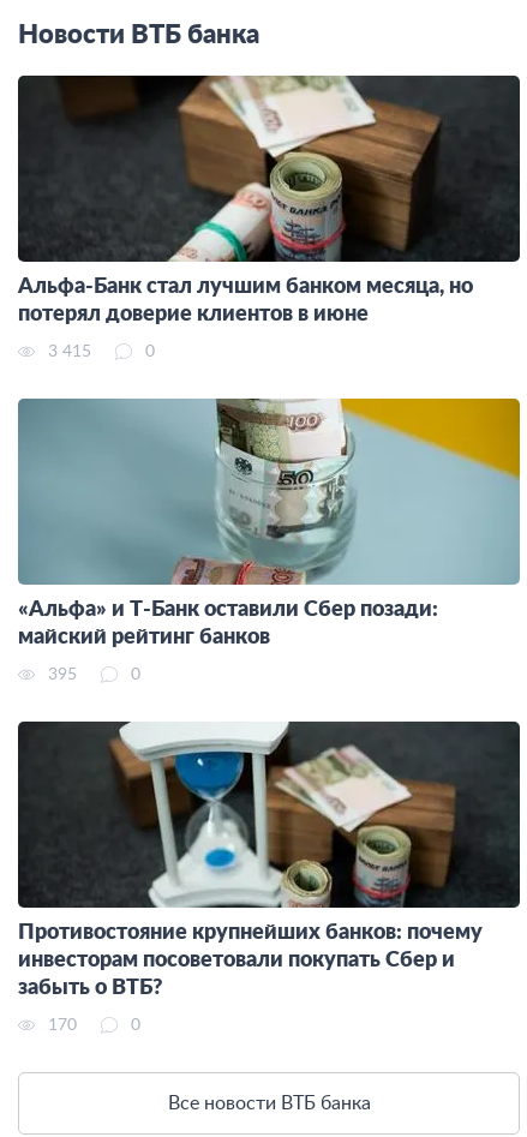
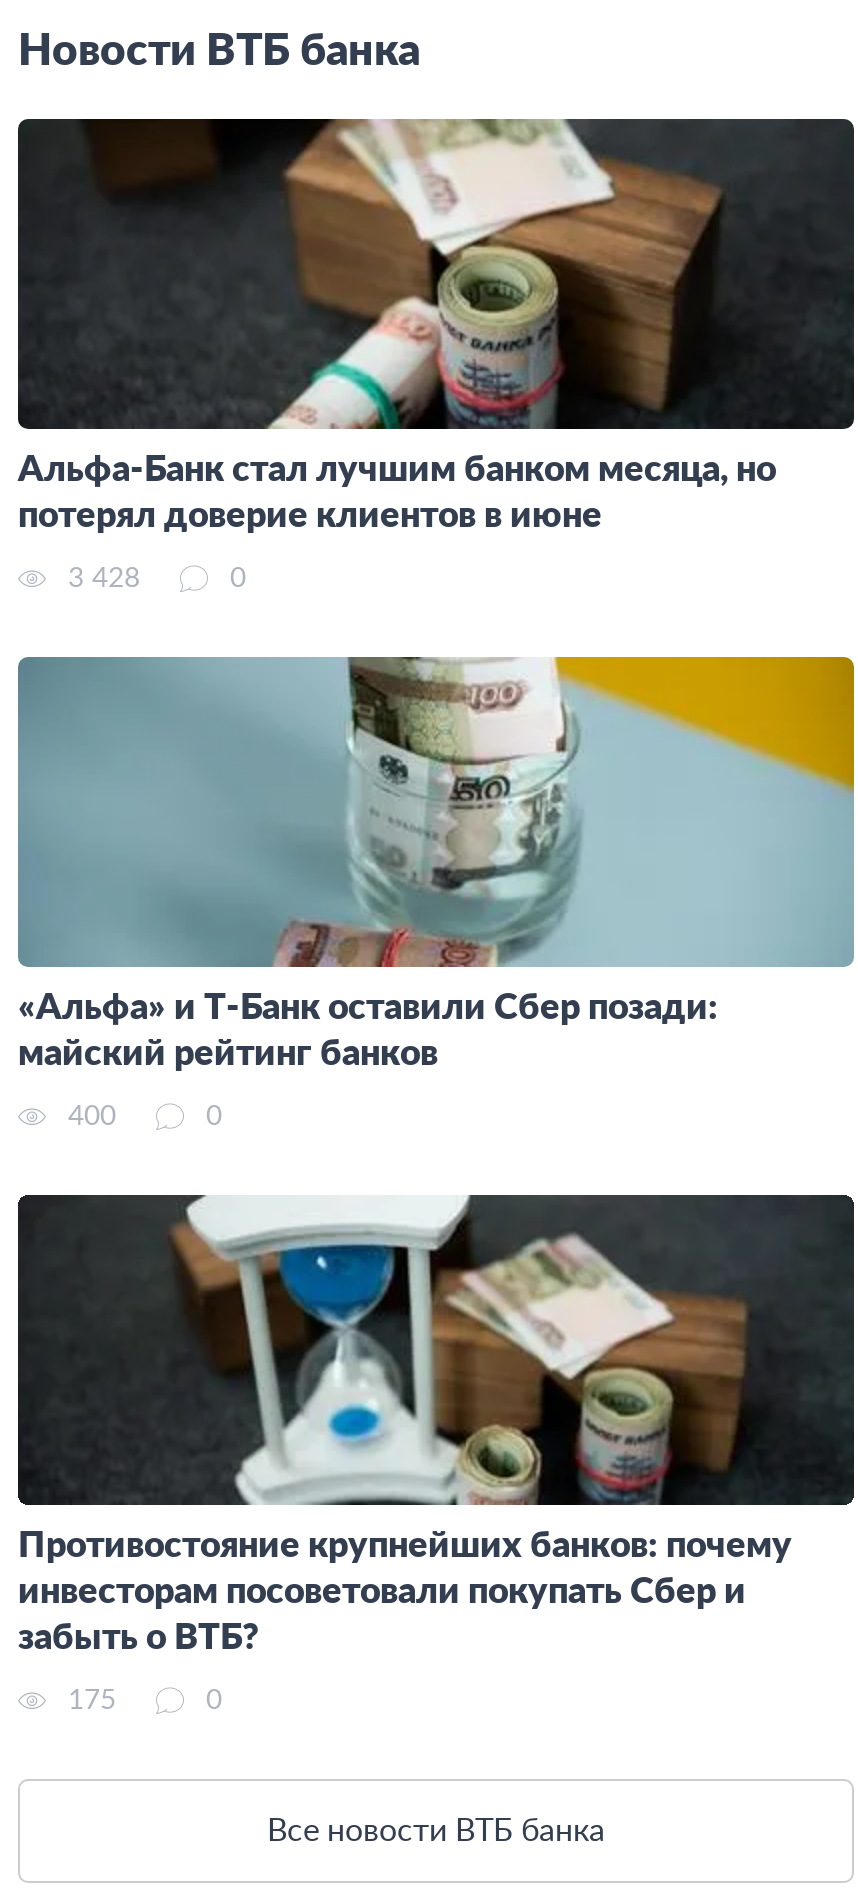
[48,343,91,360] 3 415 -> [68,565,140,593] 3 428
[48,666,77,683] 395 -> [68,1103,116,1131] 400
[48,1017,77,1034] 170 -> [68,1687,116,1715] 175

